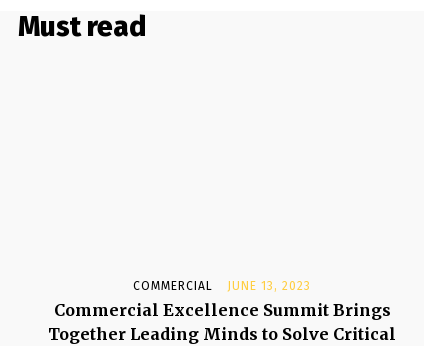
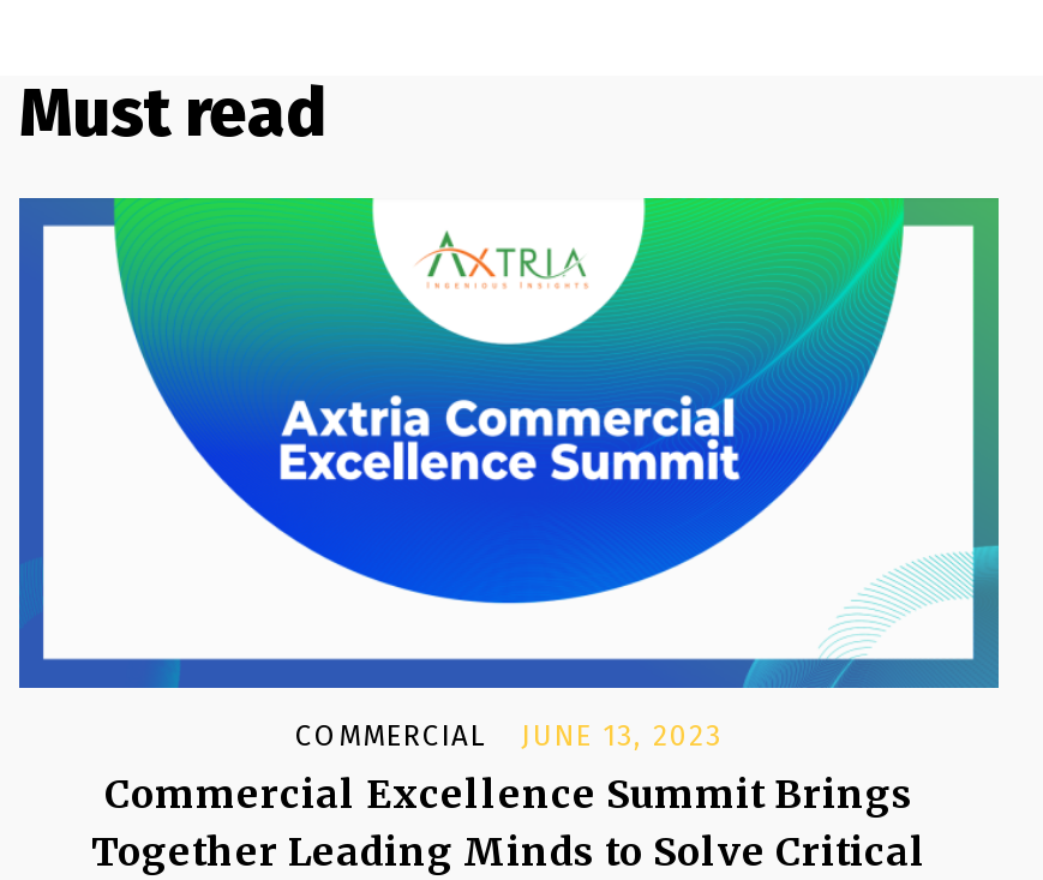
none -> [17,196,1001,690] [image]

